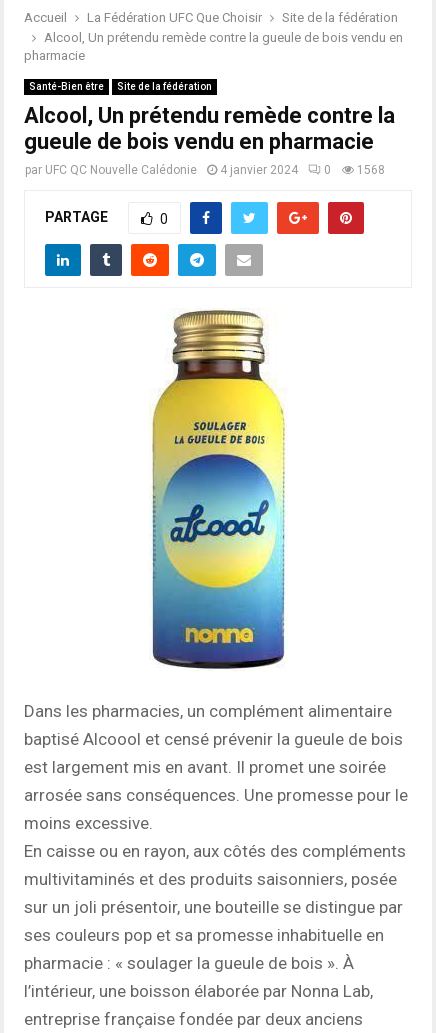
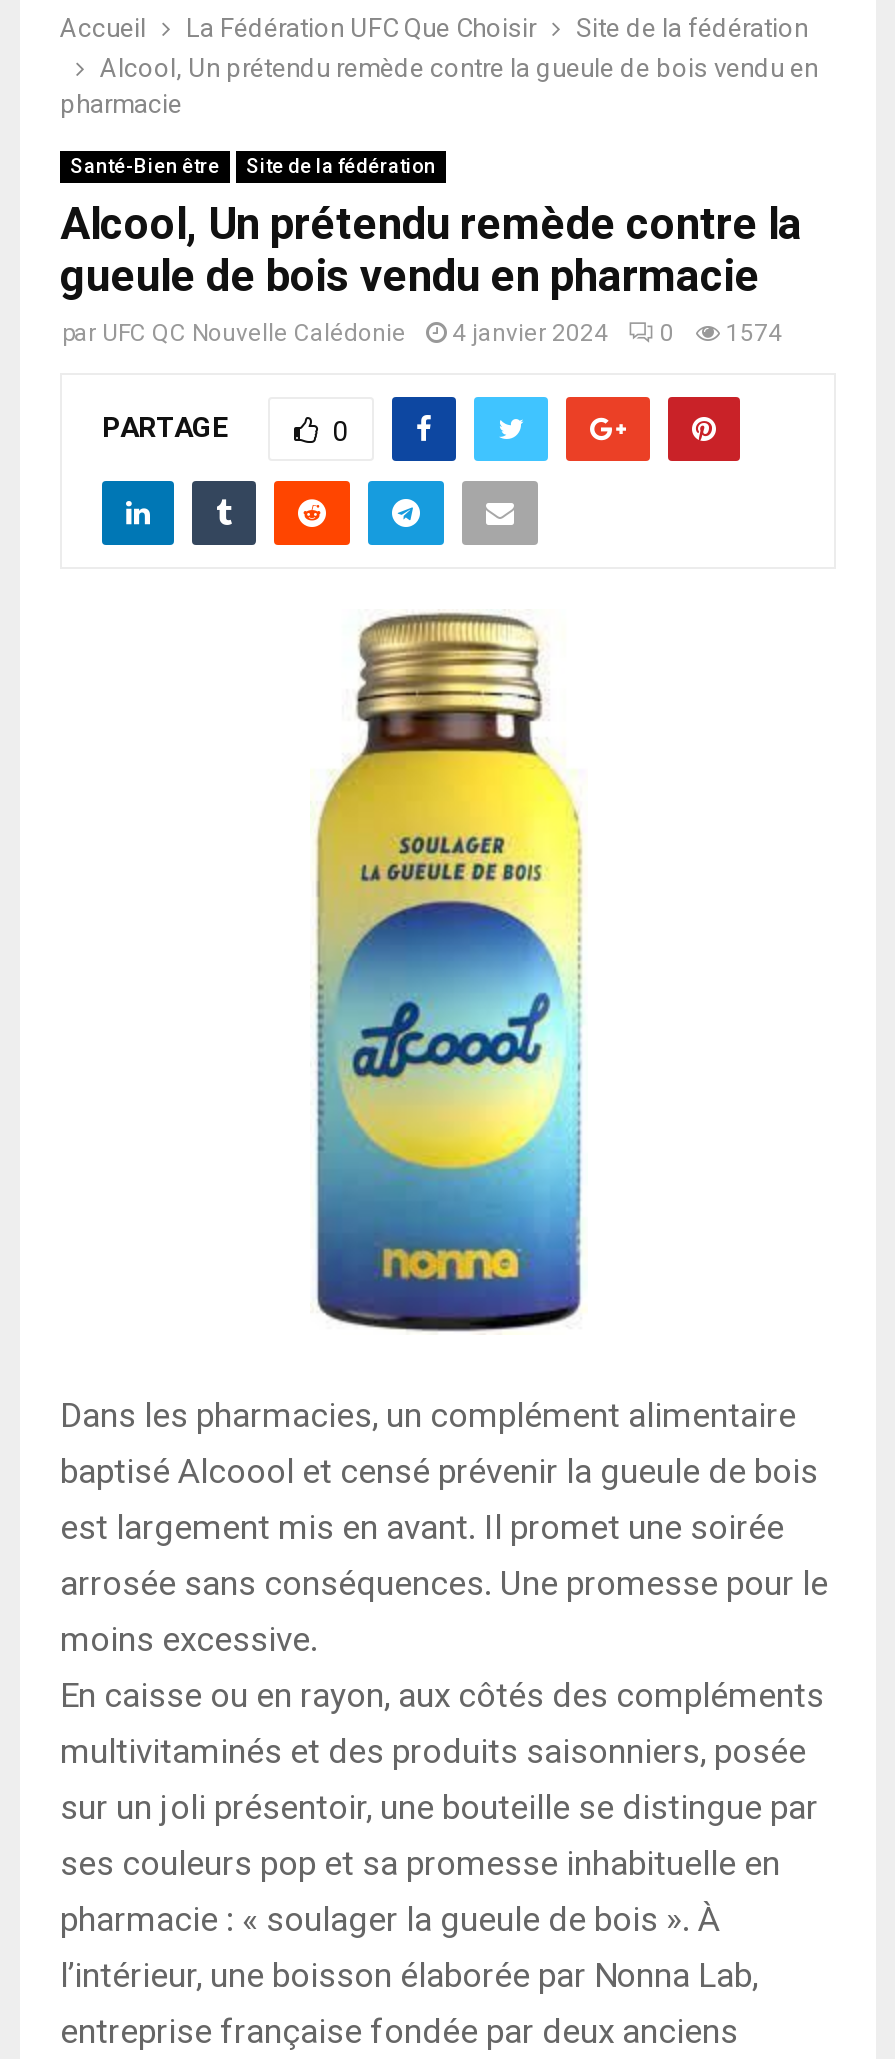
[25,163,385,177] par UFC QC Nouvelle Calédonie 4 janvier 2024 0 1568 -> [62,319,782,347] par UFC QC Nouvelle Calédonie 4 janvier 2024 0 1574

